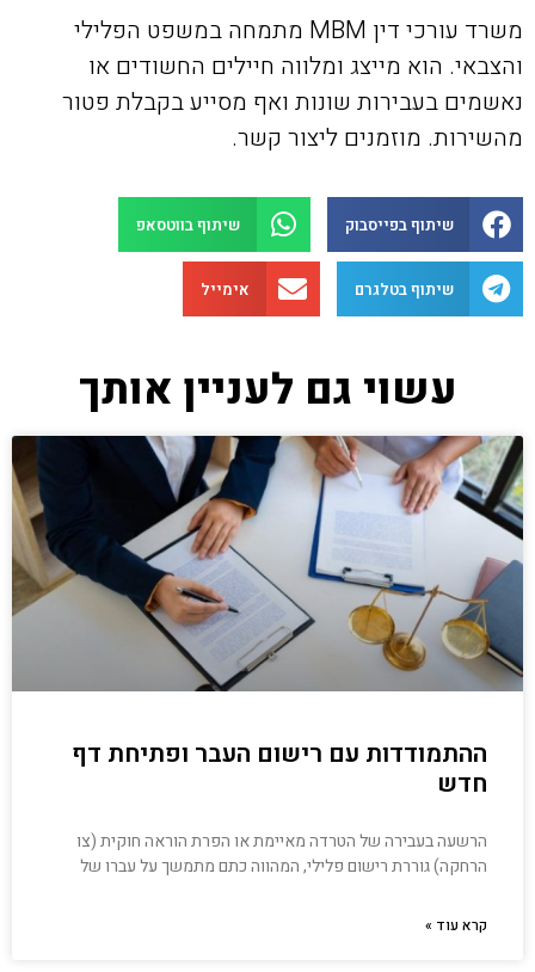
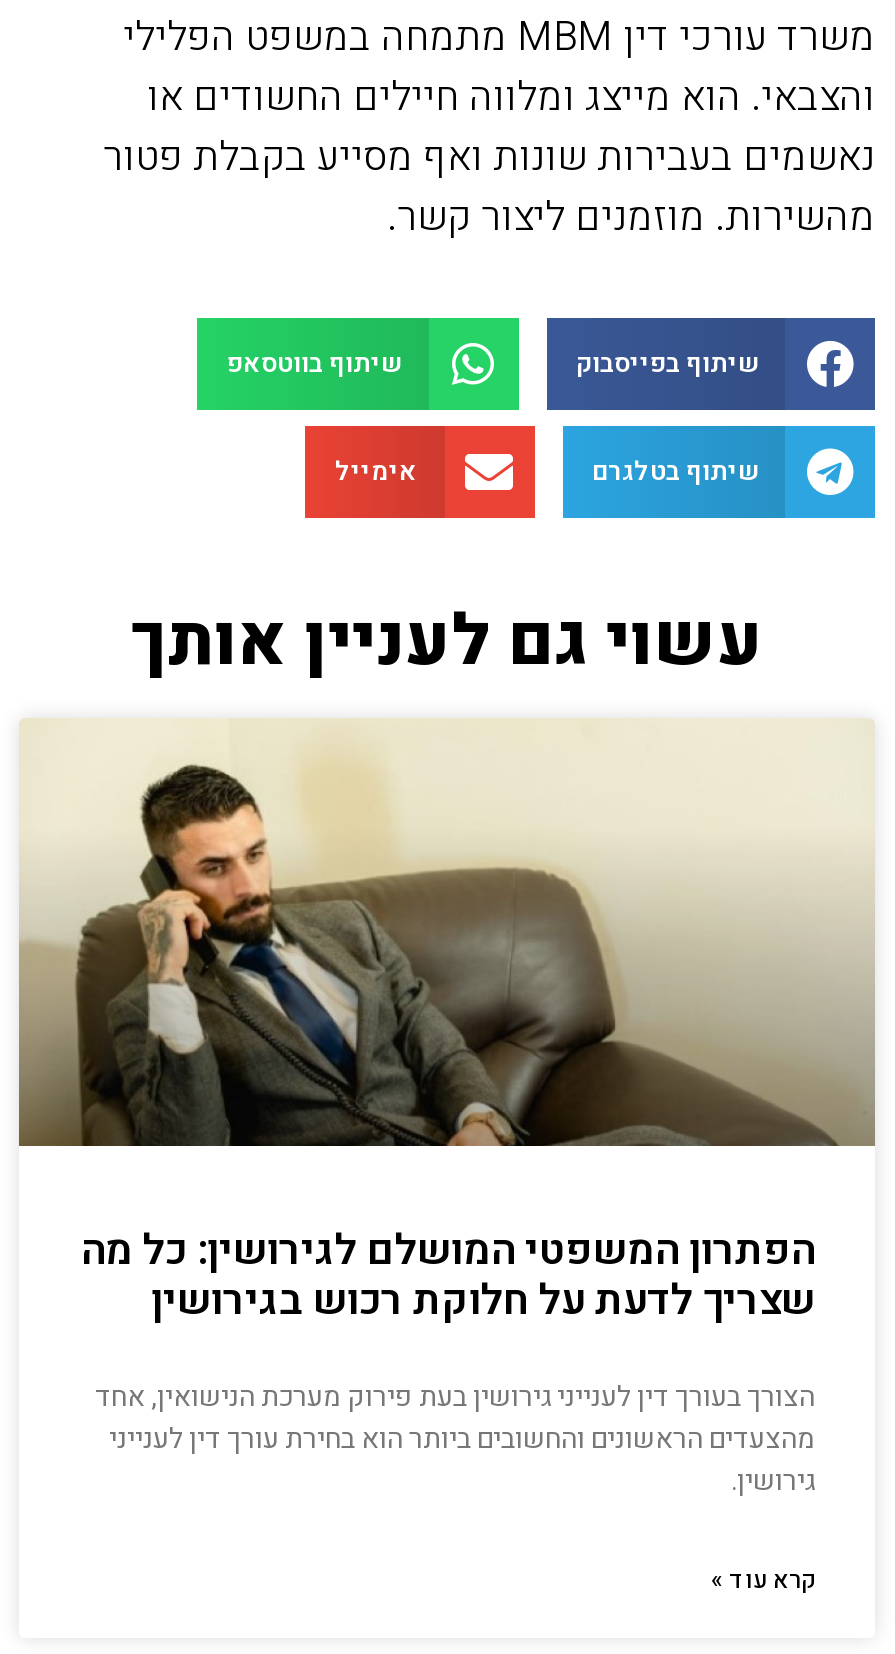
[11,435,524,803] [image] | ההתמודדות עם רישום העבר ופתיחת דף | חדש -> [19,718,875,1332] [image] | הפתרון המשפטי המושלם לגירושין: כל מה | שצריך לדעת על חלוקת רכוש בגירושין
[76,829,487,879] הרשעה בעבירה של הטרדה מאיימת או הפרת הוראה חוקית (צו | הרחקה) גוררת רישום פלילי, המהווה כתם מתמשך על עברו של -> [95,1376,815,1502] הצורך בעורך דין לענייני גירושין בעת פירוק מערכת הנישואין, אחד | מהצעדים הראשונים והחשובים ביותר הוא בחירת עורך דין לענייני | גירושין.

